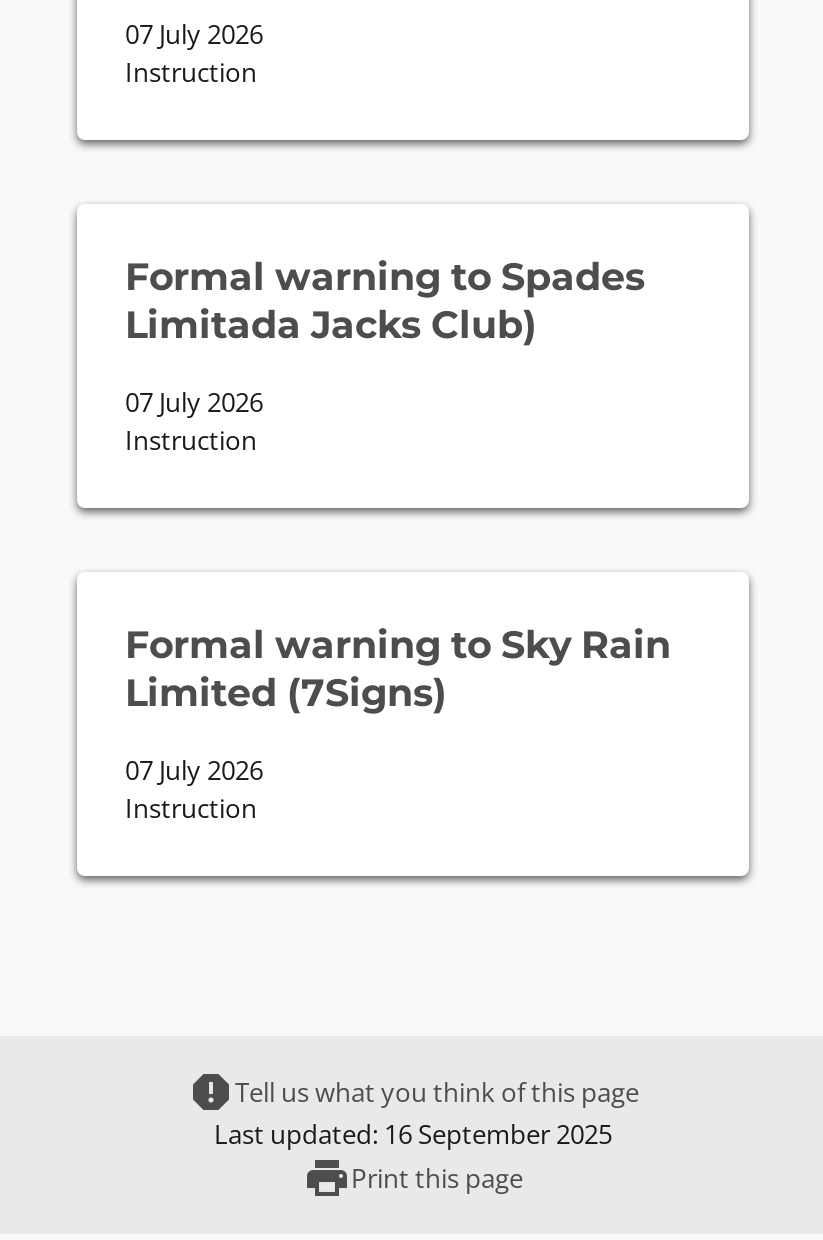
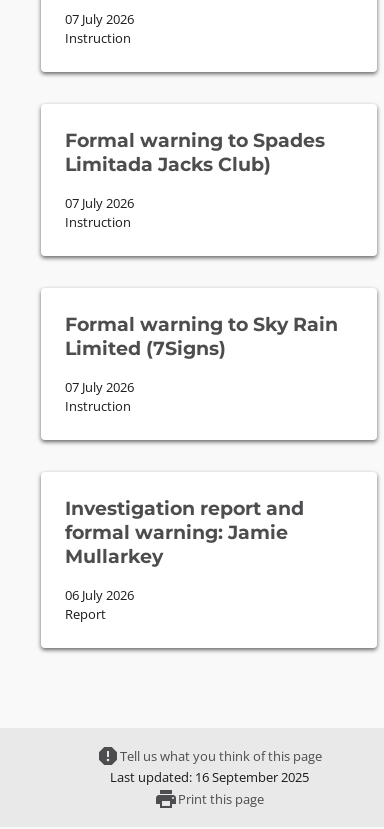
none -> [65,496,304,623] Investigation report and | formal warning: Jamie | Mullarkey | 06 July 2026 | Report

